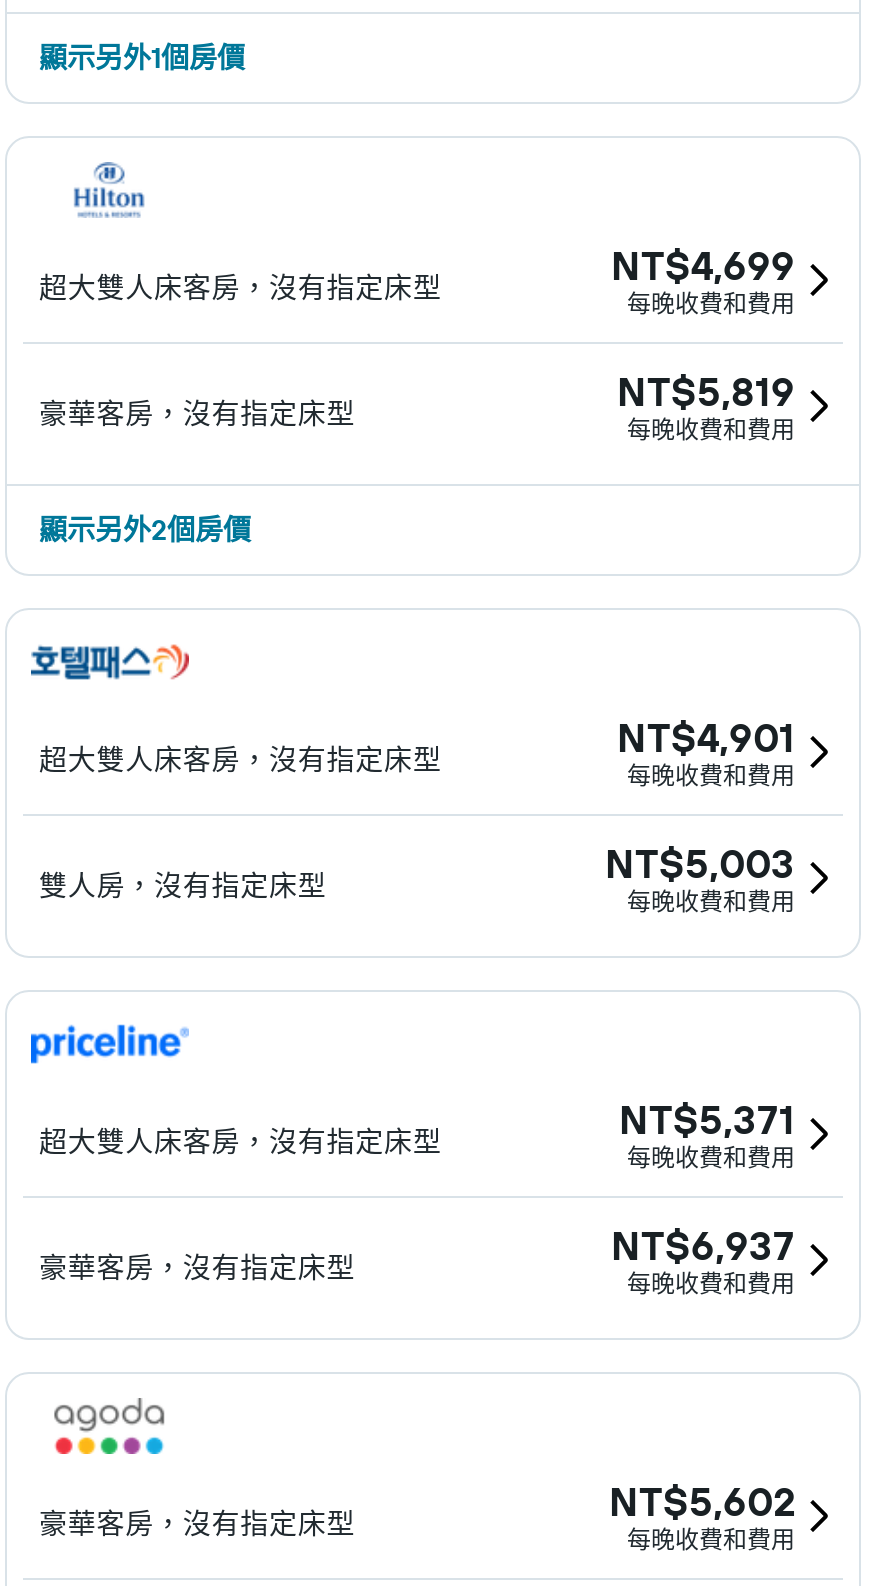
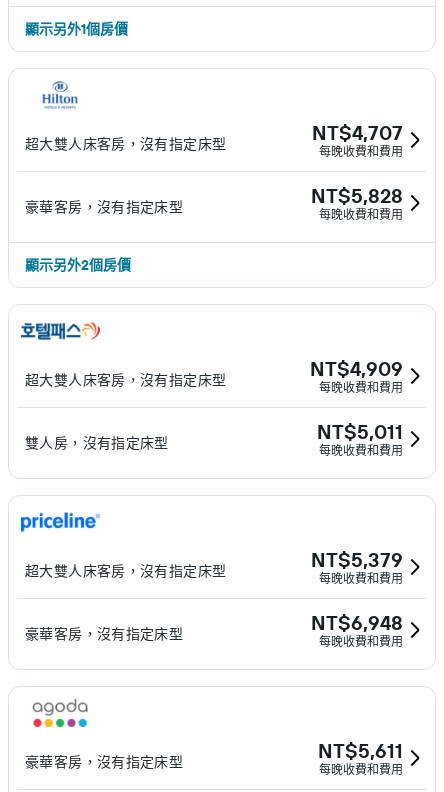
[611,240,795,290] NT$4,699 -> [312,120,403,145] NT$4,707
[617,366,795,416] NT$5,819 -> [311,183,403,208] NT$5,828
[617,712,795,762] NT$4,901 -> [310,356,403,381] NT$4,909
[605,838,795,888] NT$5,003 -> [317,419,403,444] NT$5,011
[619,1094,795,1144] NT$5,371 -> [311,547,403,572] NT$5,379
[611,1220,795,1270] NT$6,937 -> [311,610,403,635] NT$6,948
[609,1476,795,1526] NT$5,602 -> [318,738,403,763] NT$5,611

